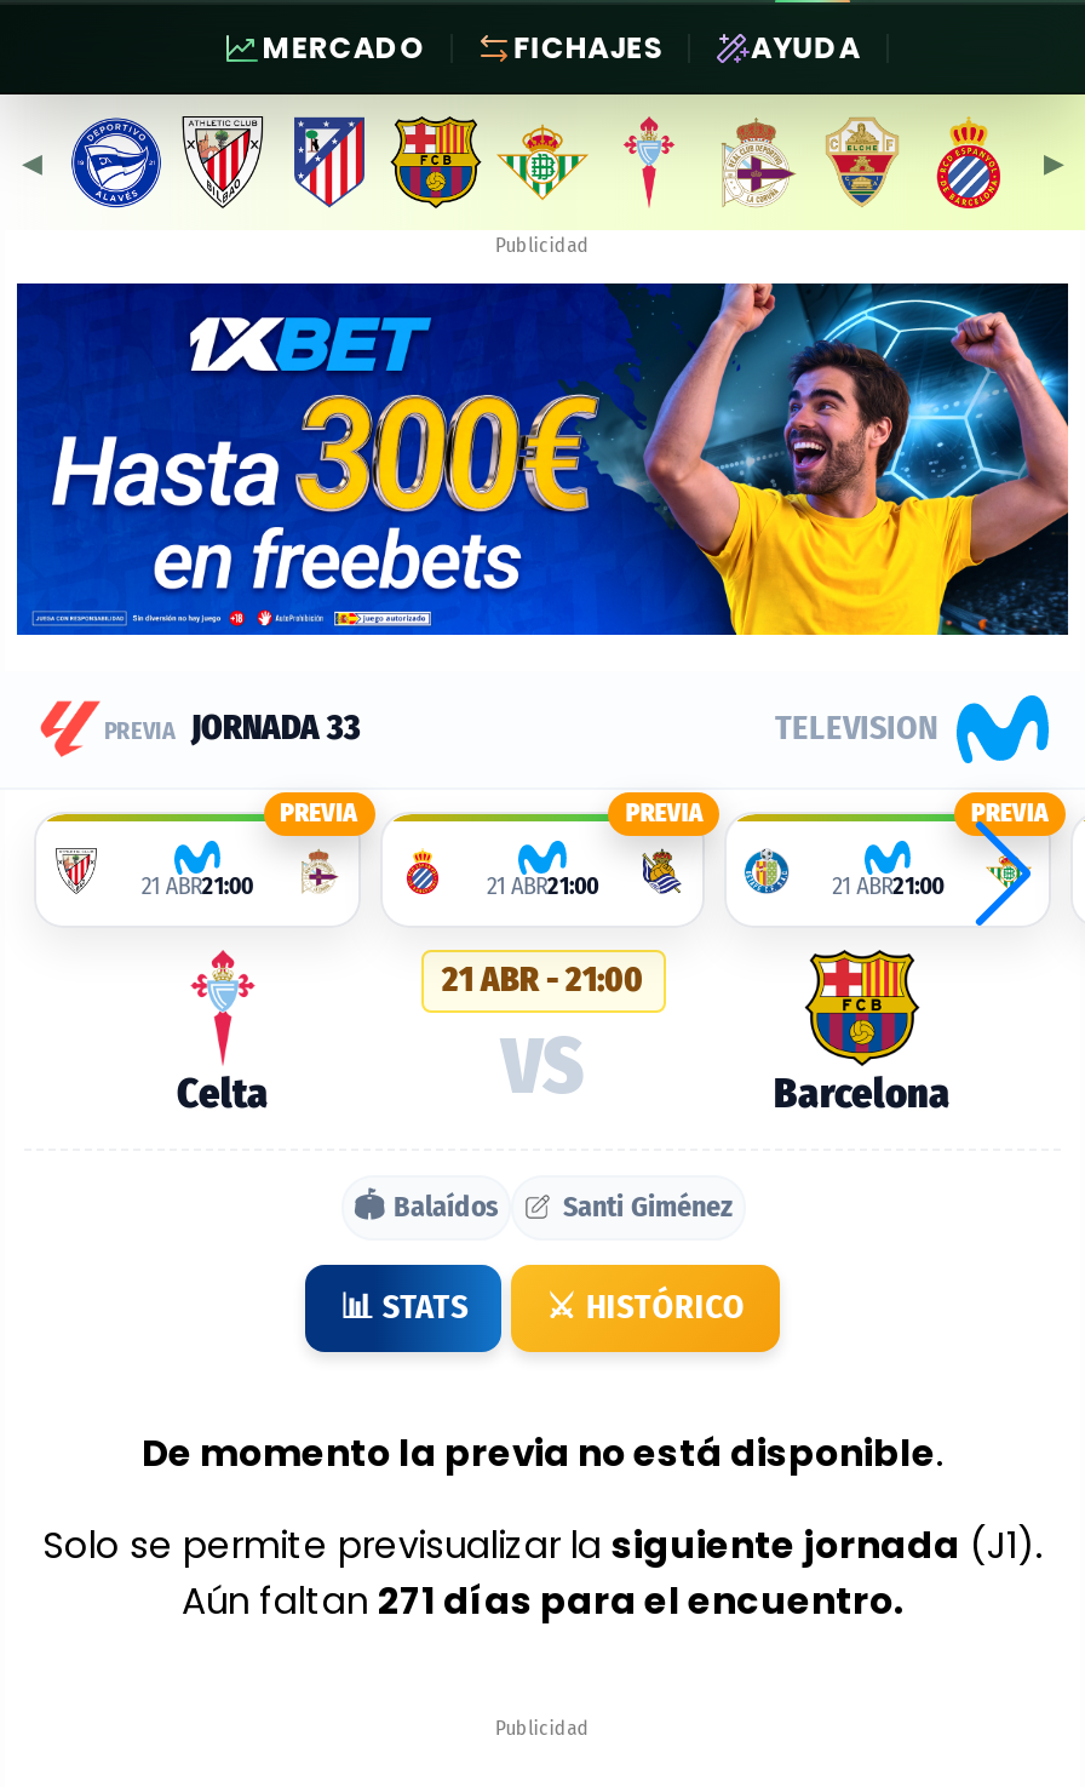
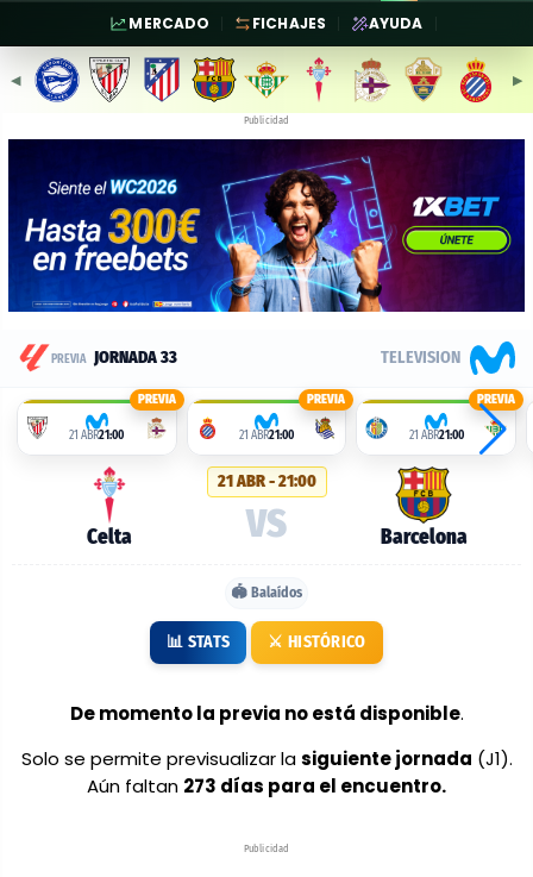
[17,281,1070,637] [image] -> [8,138,526,313] [image]
[563,1189,733,1223] Santi Giménez -> none
[182,1574,903,1625] Aún faltan 271 días para el encuentro. -> [87,773,446,798] Aún faltan 273 días para el encuentro.

